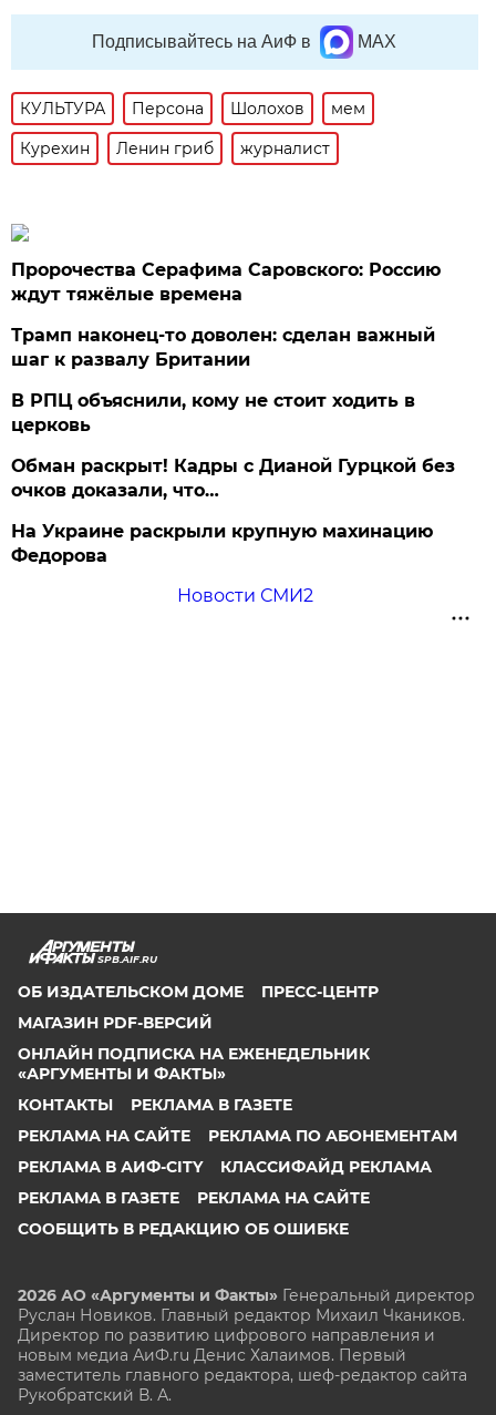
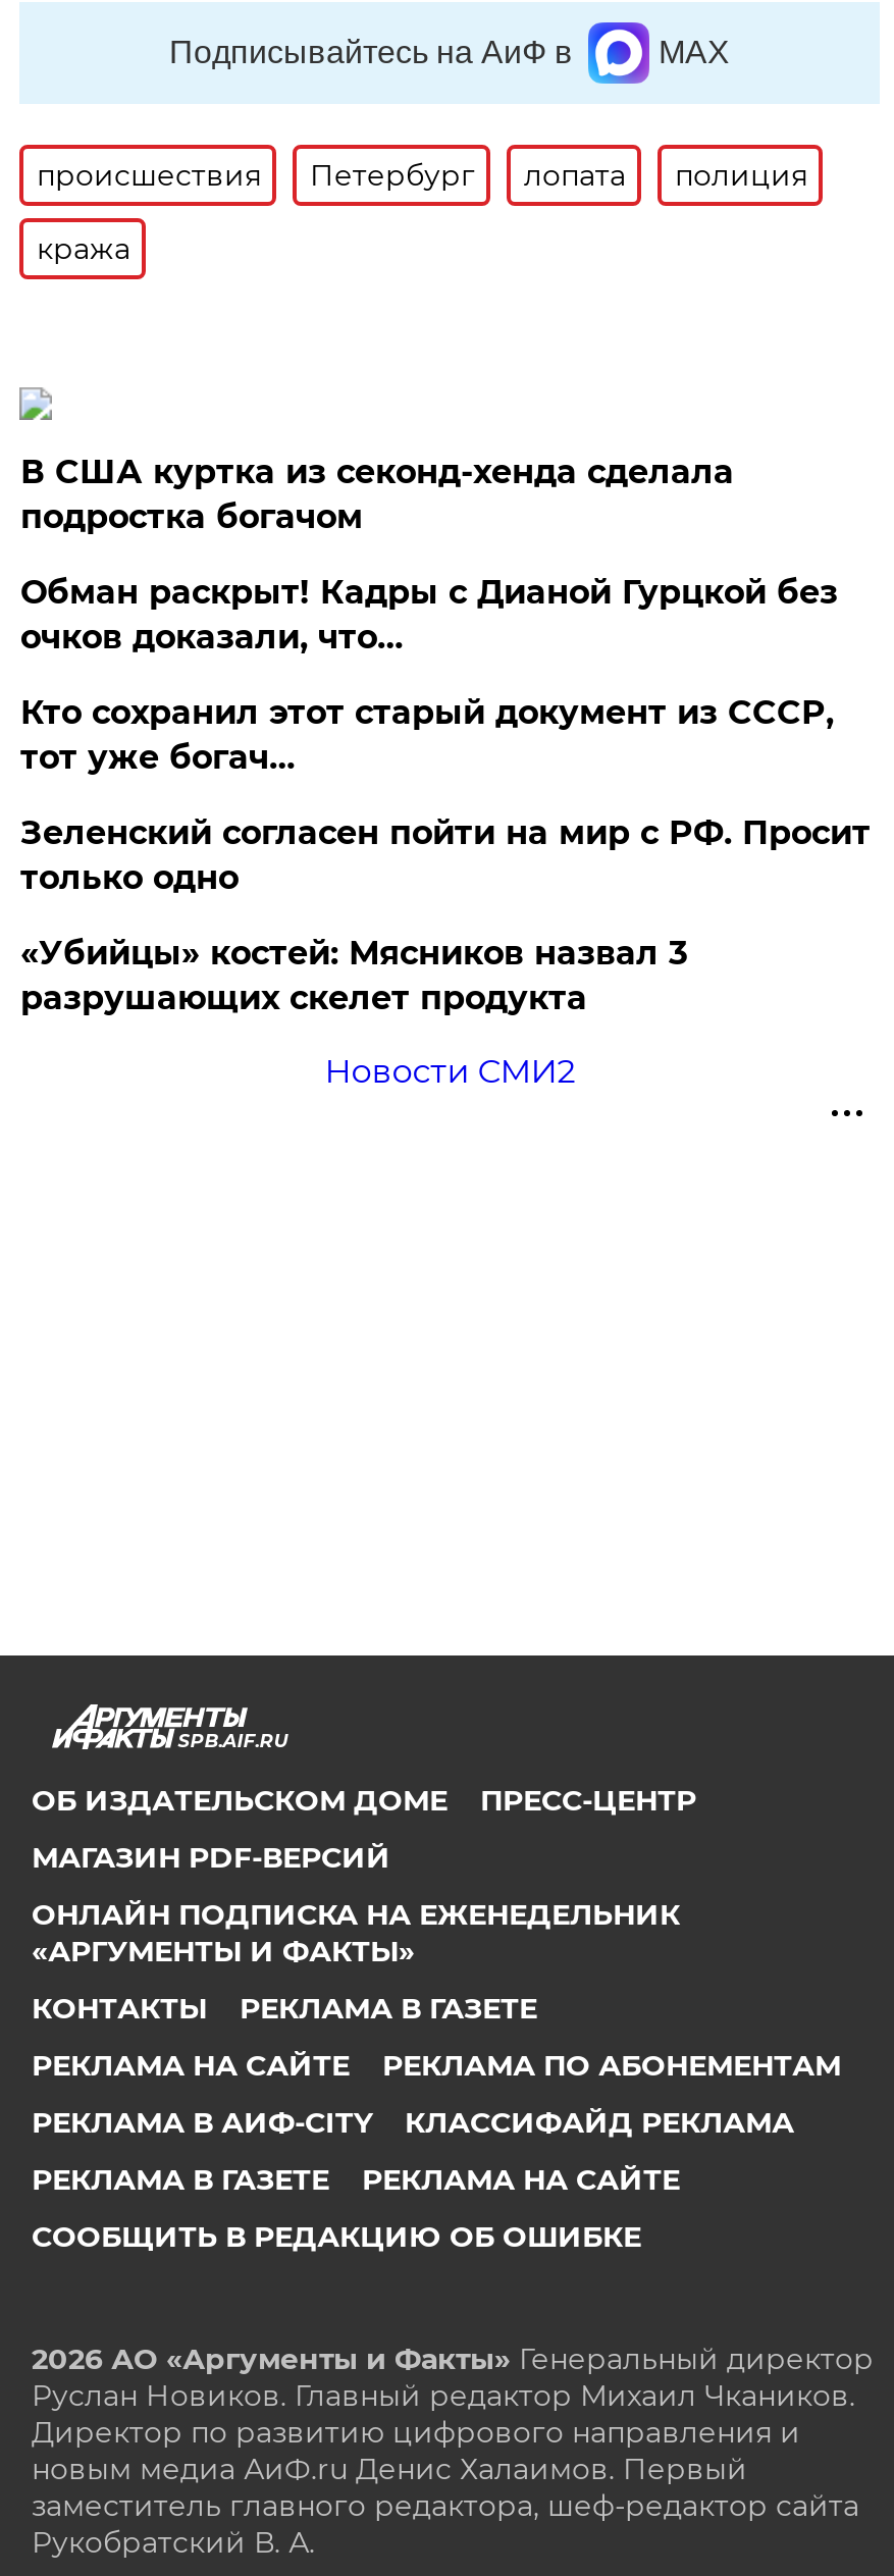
[20,99,366,159] КУЛЬТУРА | Персона | Шолохов | мем | Курехин | Ленин гриб | журналист -> [36,157,807,267] происшествия | Петербург | лопата | полиция | кража
[12,260,441,436] Пророчества Серафима Саровского: Россию | ждут тяжёлые времена | Трамп наконец-то доволен: сделан важный | шаг к развалу Британии | В РПЦ объяснили, кому не стоит ходить в | церковь -> [20,452,734,536] В США куртка из секонд-хенда сделала | подростка богачом
moved [12,456,455,501] -> [20,572,838,656]: Обман раскрыт! Кадры с Дианой Гурцкой без | очков доказали, что…
[12,521,433,567] На Украине раскрыли крупную махинацию | Федорова -> [20,693,870,1017] Кто сохранил этот старый документ из СССР, | тот уже богач… | Зеленский согласен пойти на мир с РФ. Просит | только одно | «Убийцы» костей: Мясников назвал 3 | разрушающих скелет продукта

